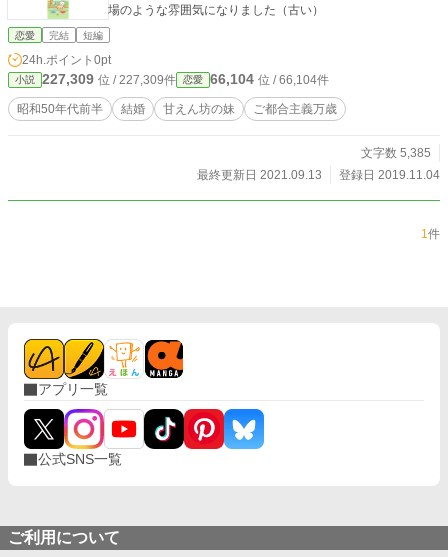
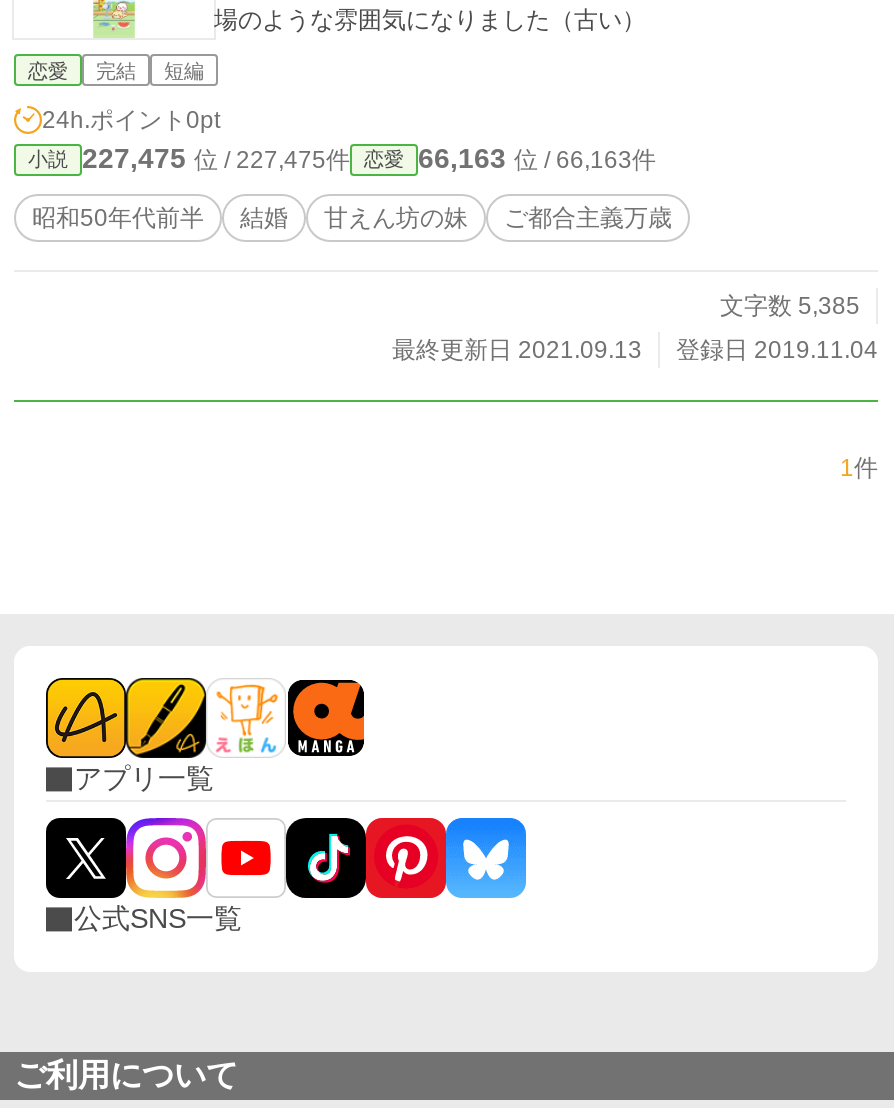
[42,71,176,87] 227,309位 / 227,309件 -> [82,142,350,174] 227,475位 / 227,475件
[210,71,329,87] 66,104位 / 66,104件 -> [418,142,656,174] 66,163位 / 66,163件

